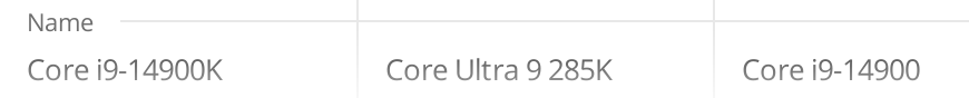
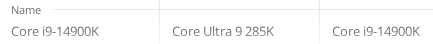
[742,50,920,90] Core i9-14900 -> [332,22,420,40] Core i9-14900K

